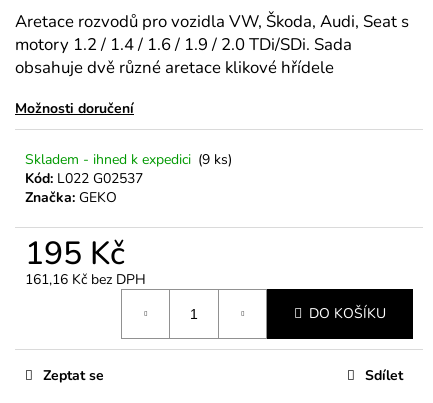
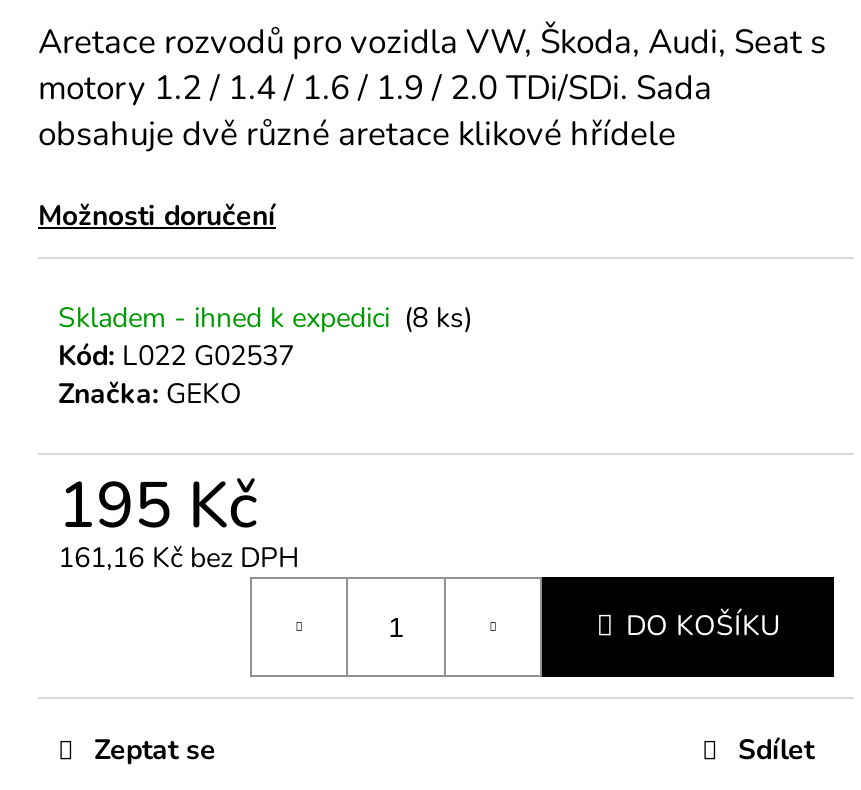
[25,149,232,168] Skladem - ihned k expedici (9 ks) -> [58,298,472,336] Skladem - ihned k expedici (8 ks)

